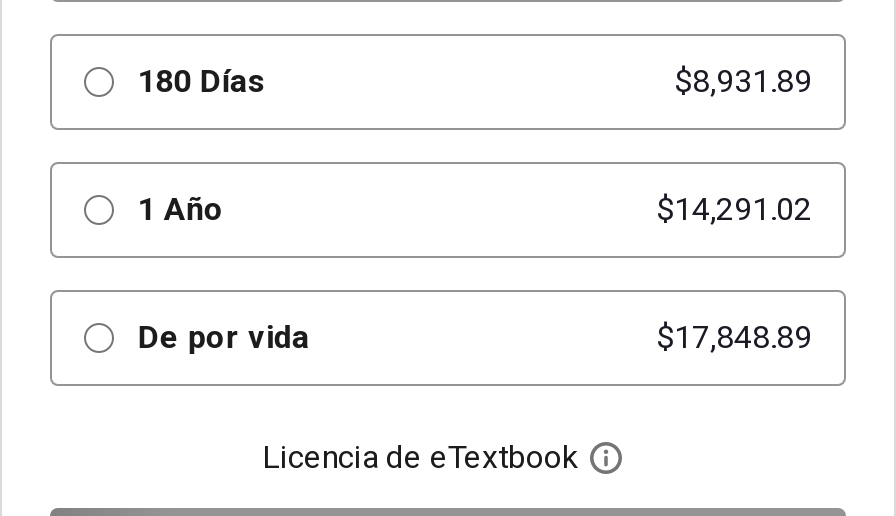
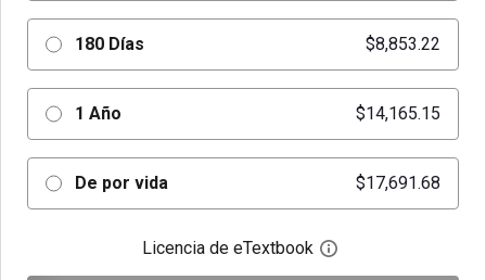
[674,62,812,100] $8,931.89 -> [366,34,440,54] $8,853.22
[656,190,812,228] $14,291.02 -> [356,103,440,124] $14,165.15
[656,318,812,356] $17,848.89 -> [356,173,440,193] $17,691.68

